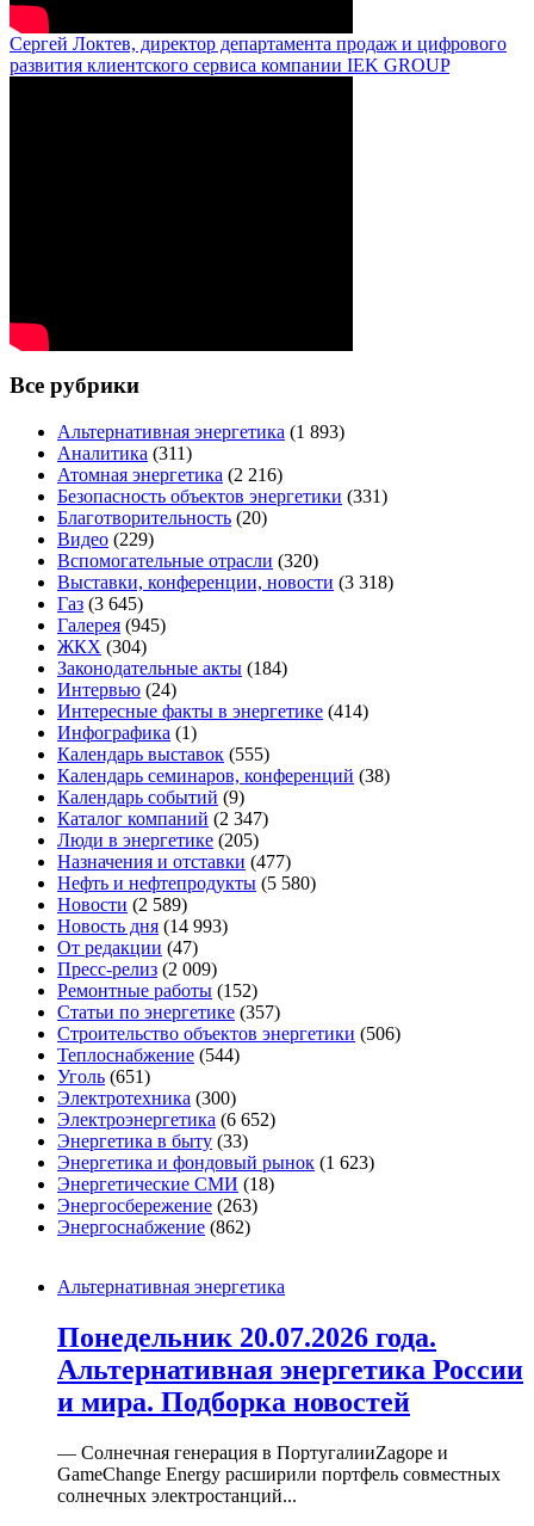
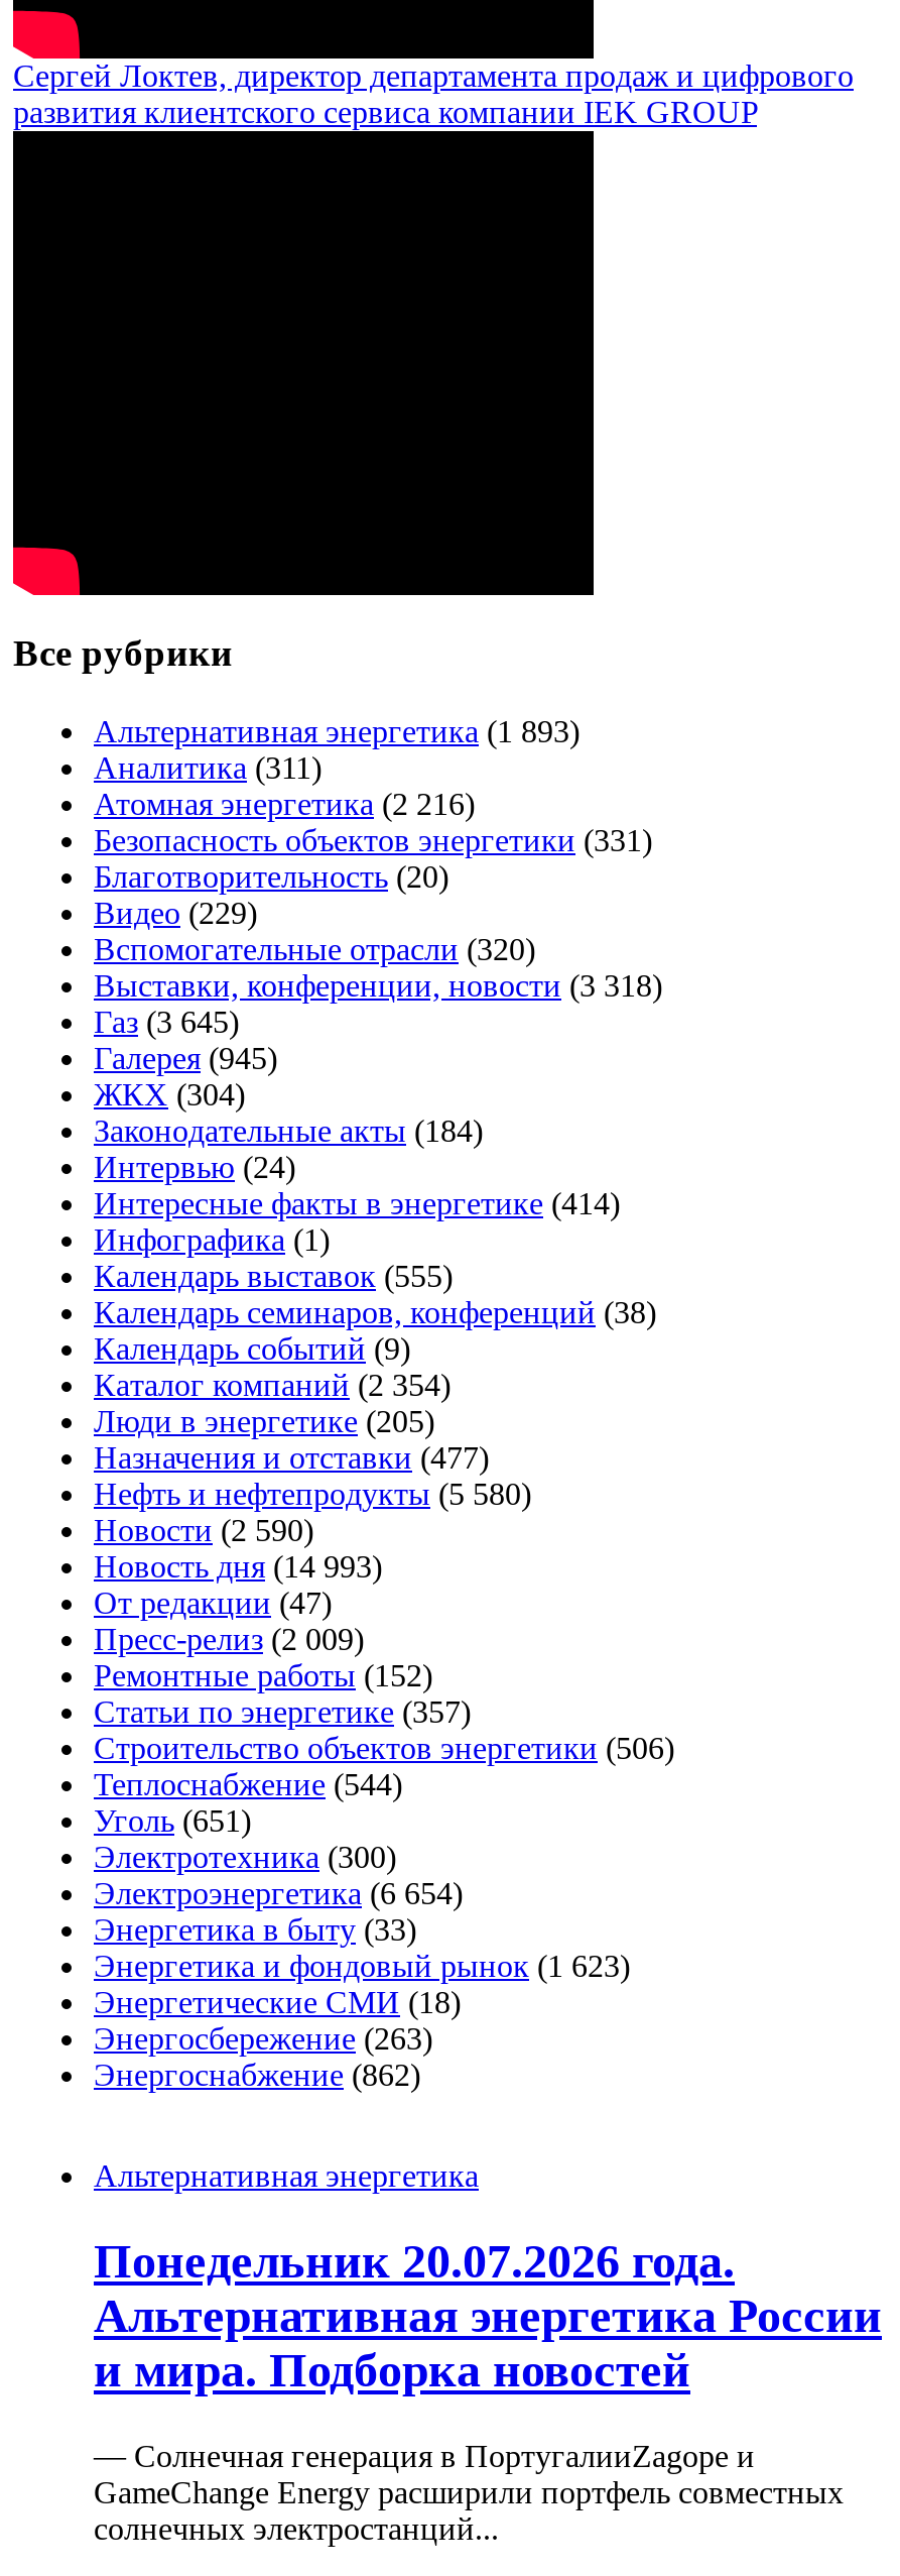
[57,809,268,829] Каталог компаний (2 347) -> [94,1368,451,1402] Каталог компаний (2 354)
[57,895,187,915] Новости (2 589) -> [94,1513,313,1548] Новости (2 590)
[57,1110,275,1130] Электроэнергетика (6 652) -> [94,1876,463,1911] Электроэнергетика (6 654)

